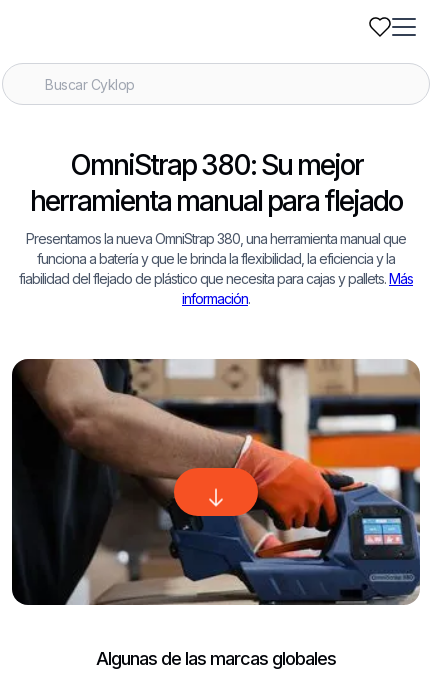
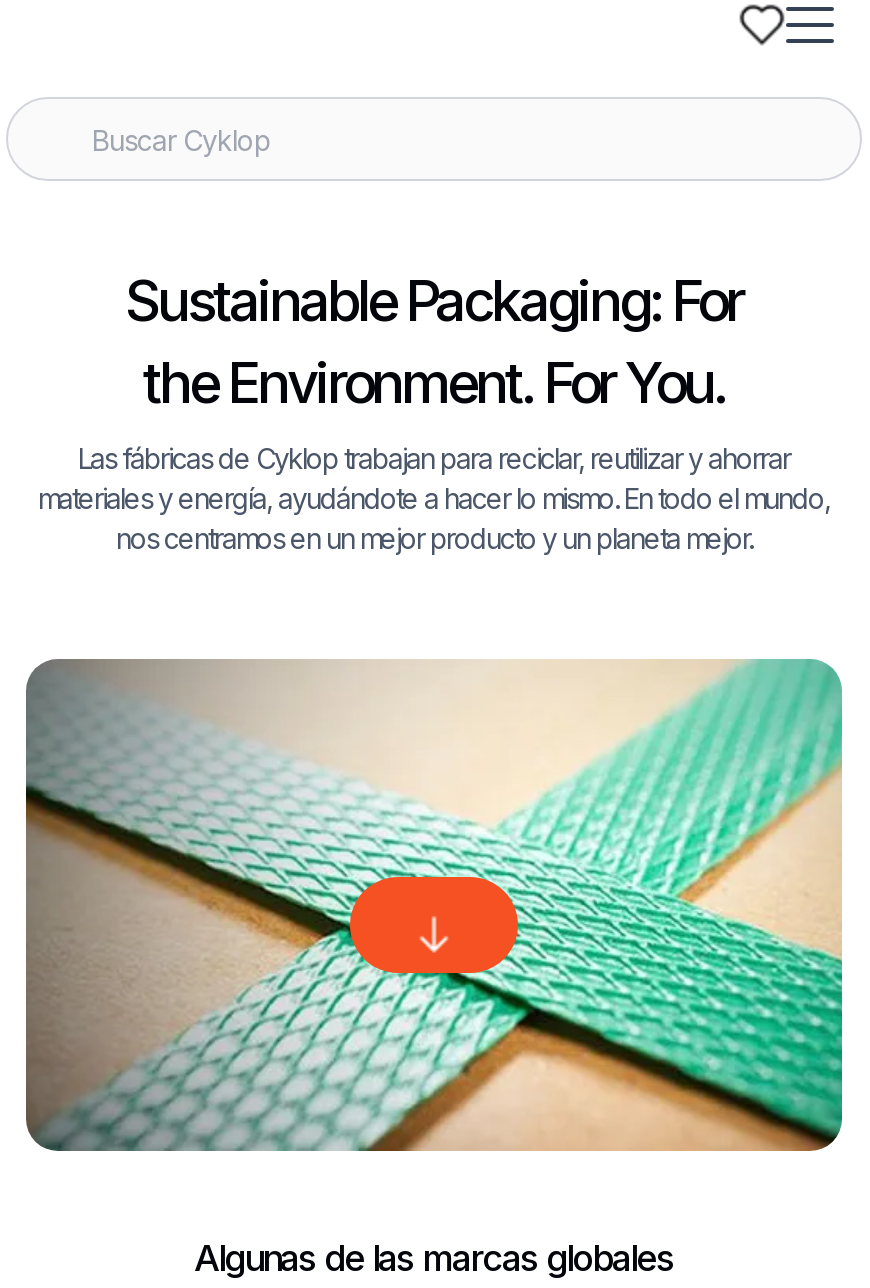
[19,148,413,307] OmniStrap 380: Su mejor | herramienta manual para flejado | Presentamos la nueva OmniStrap 380, una herramienta manual que | funciona a batería y que le brinda la flexibilidad, la eficiencia y la | fiabilidad del flejado de plástico que necesita para cajas y pallets. Más | información -> [38,267,830,555] Sustainable Packaging: For | the Environment. For You. | Las fábricas de Cyklop trabajan para reciclar, reutilizar y ahorrar | materiales y energía, ayudándote a hacer lo mismo. En todo el mundo, | nos centramos en un mejor producto y un planeta mejor.
[11,358,421,606] [image] -> [24,659,844,1153] [image]

